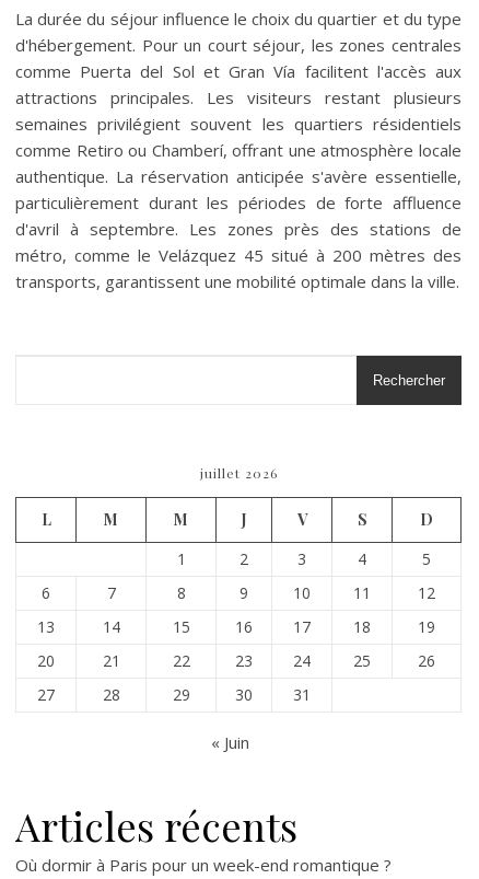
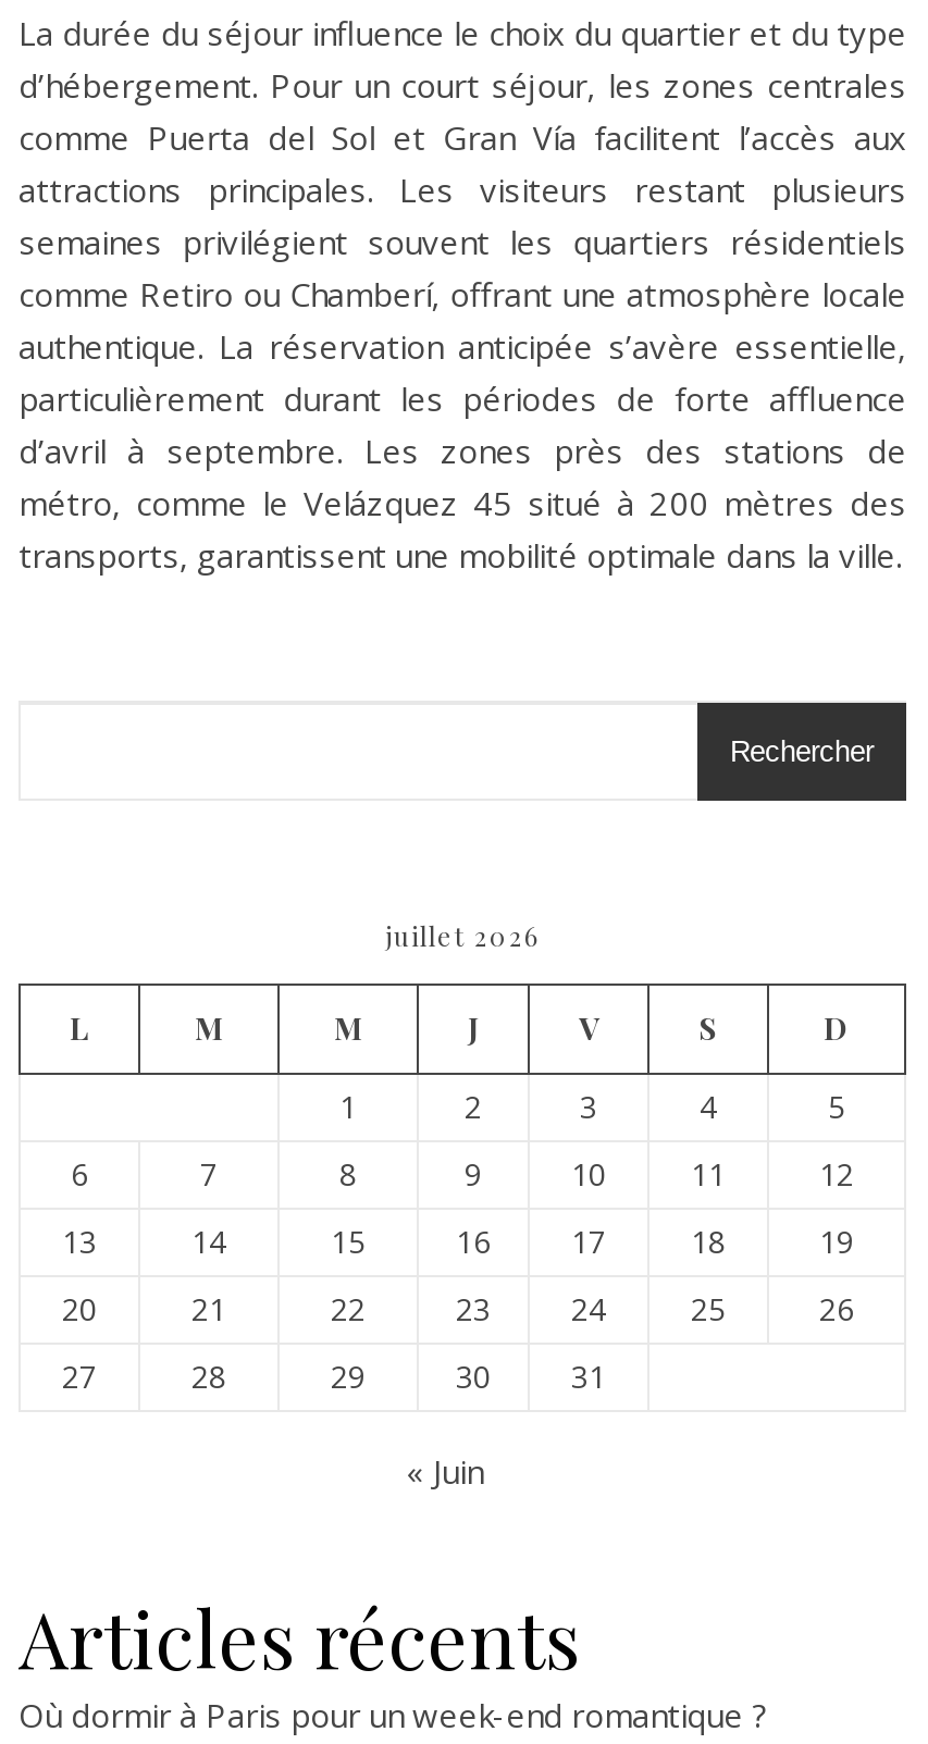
[15,34,462,56] d'hébergement. Pour un court séjour, les zones centrales -> [18,64,906,108] d’hébergement. Pour un court séjour, les zones centrales
[15,60,462,82] comme Puerta del Sol et Gran Vía facilitent l'accès aux -> [18,116,906,160] comme Puerta del Sol et Gran Vía facilitent l’accès aux
[15,165,462,187] authentique. La réservation anticipée s'avère essentielle, -> [18,325,906,369] authentique. La réservation anticipée s’avère essentielle,
[15,218,462,240] d'avril à septembre. Les zones près des stations de -> [18,430,906,473] d’avril à septembre. Les zones près des stations de

